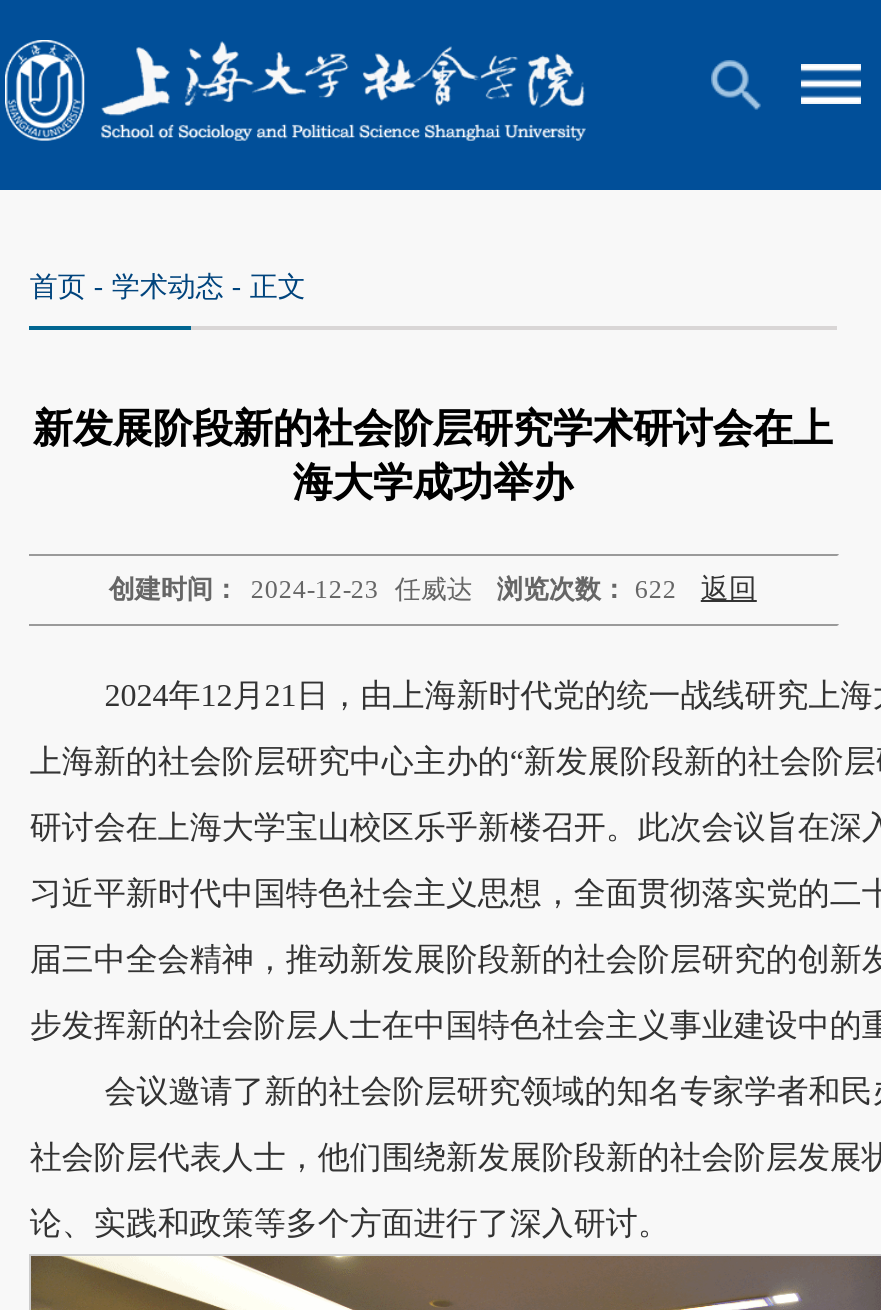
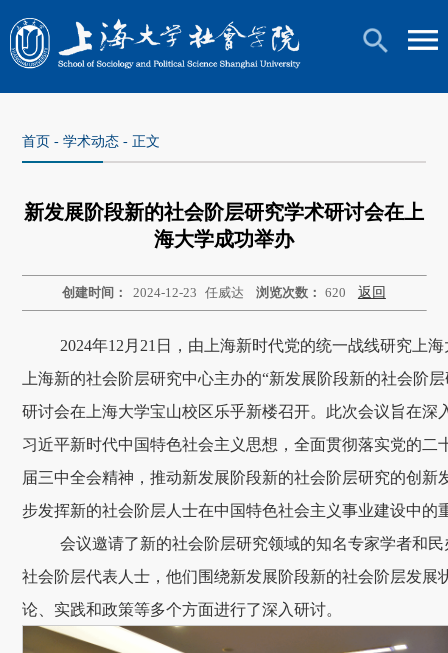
[109,574,757,604] 创建时间：2024-12-23 任威达 浏览次数： 622 返回 -> [62,285,386,300] 创建时间：2024-12-23 任威达 浏览次数： 620 返回

